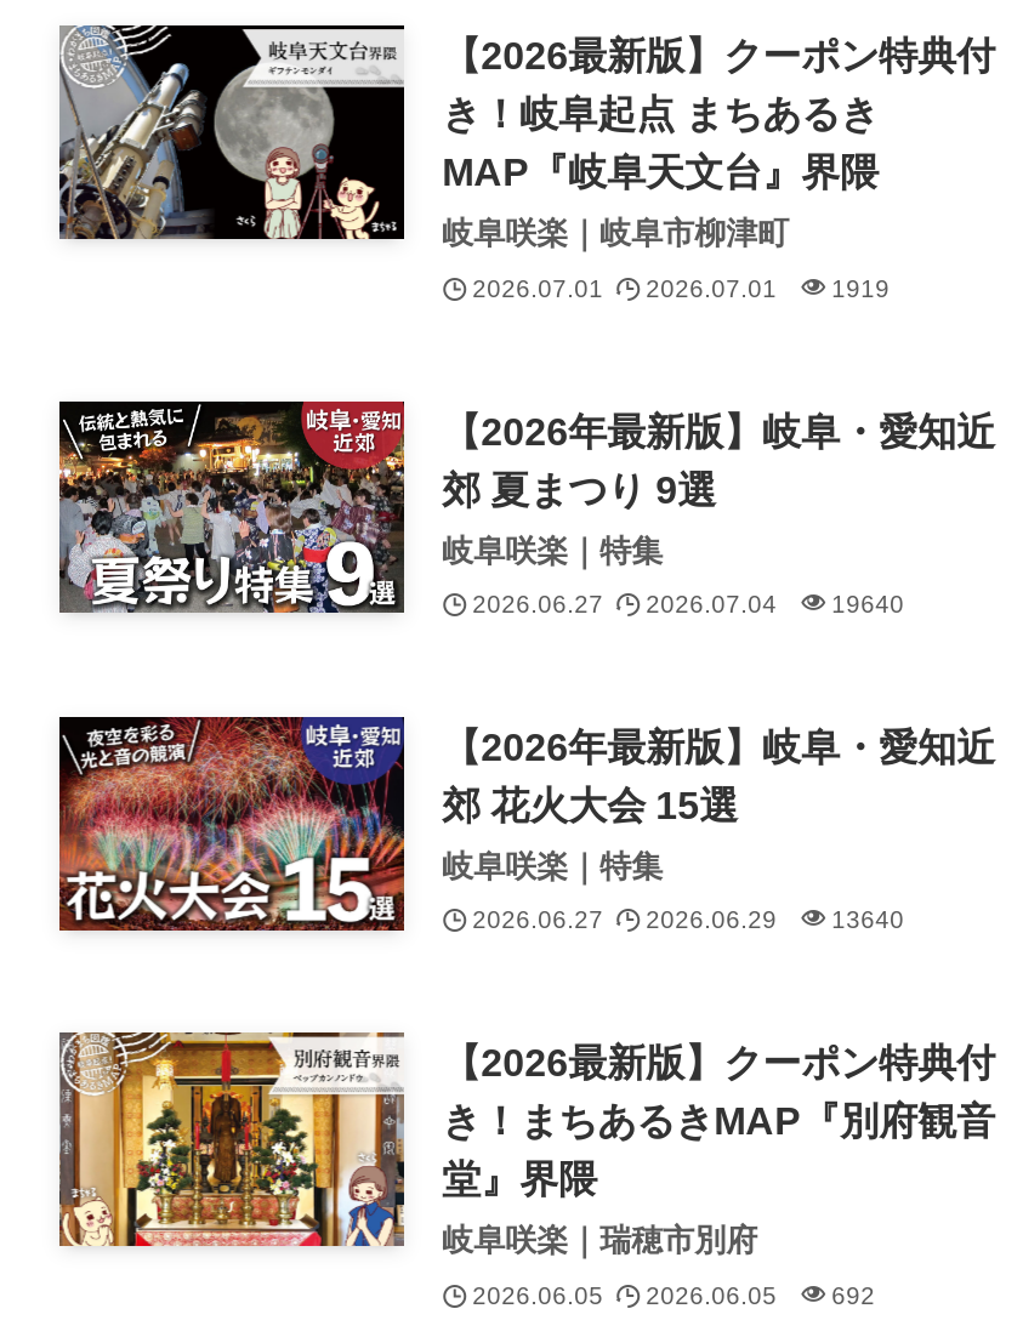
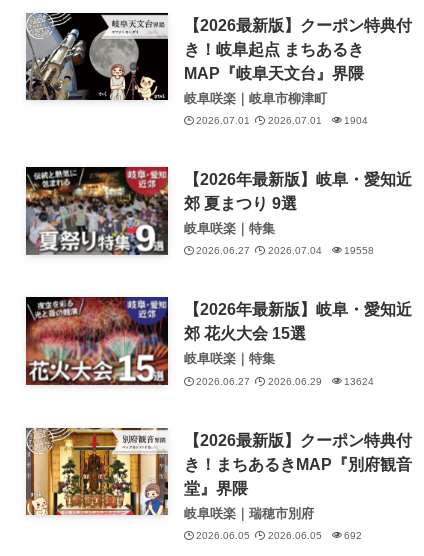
[832,274,890,301] 1919 -> [344,115,368,126] 1904
[832,591,904,617] 19640 -> [344,245,374,256] 19558
[832,907,904,933] 13640 -> [344,376,374,387] 13624

